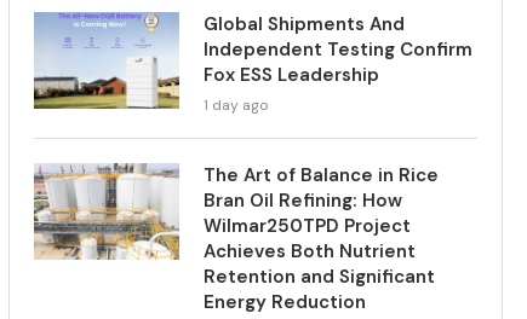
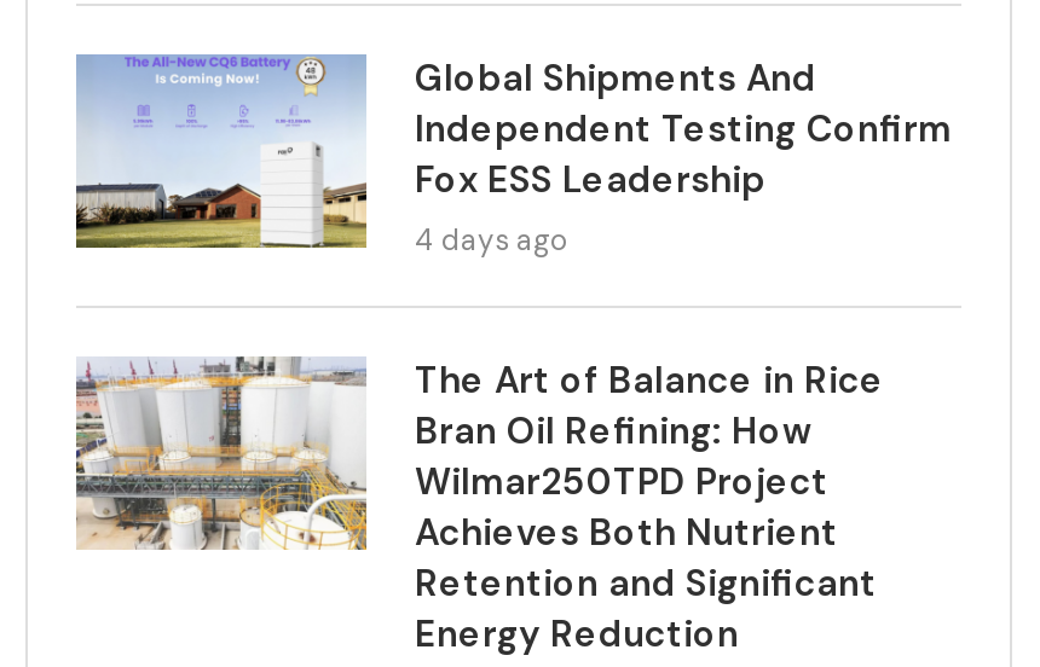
[204,95,268,115] 1 day ago -> [415,220,567,259] 4 days ago

